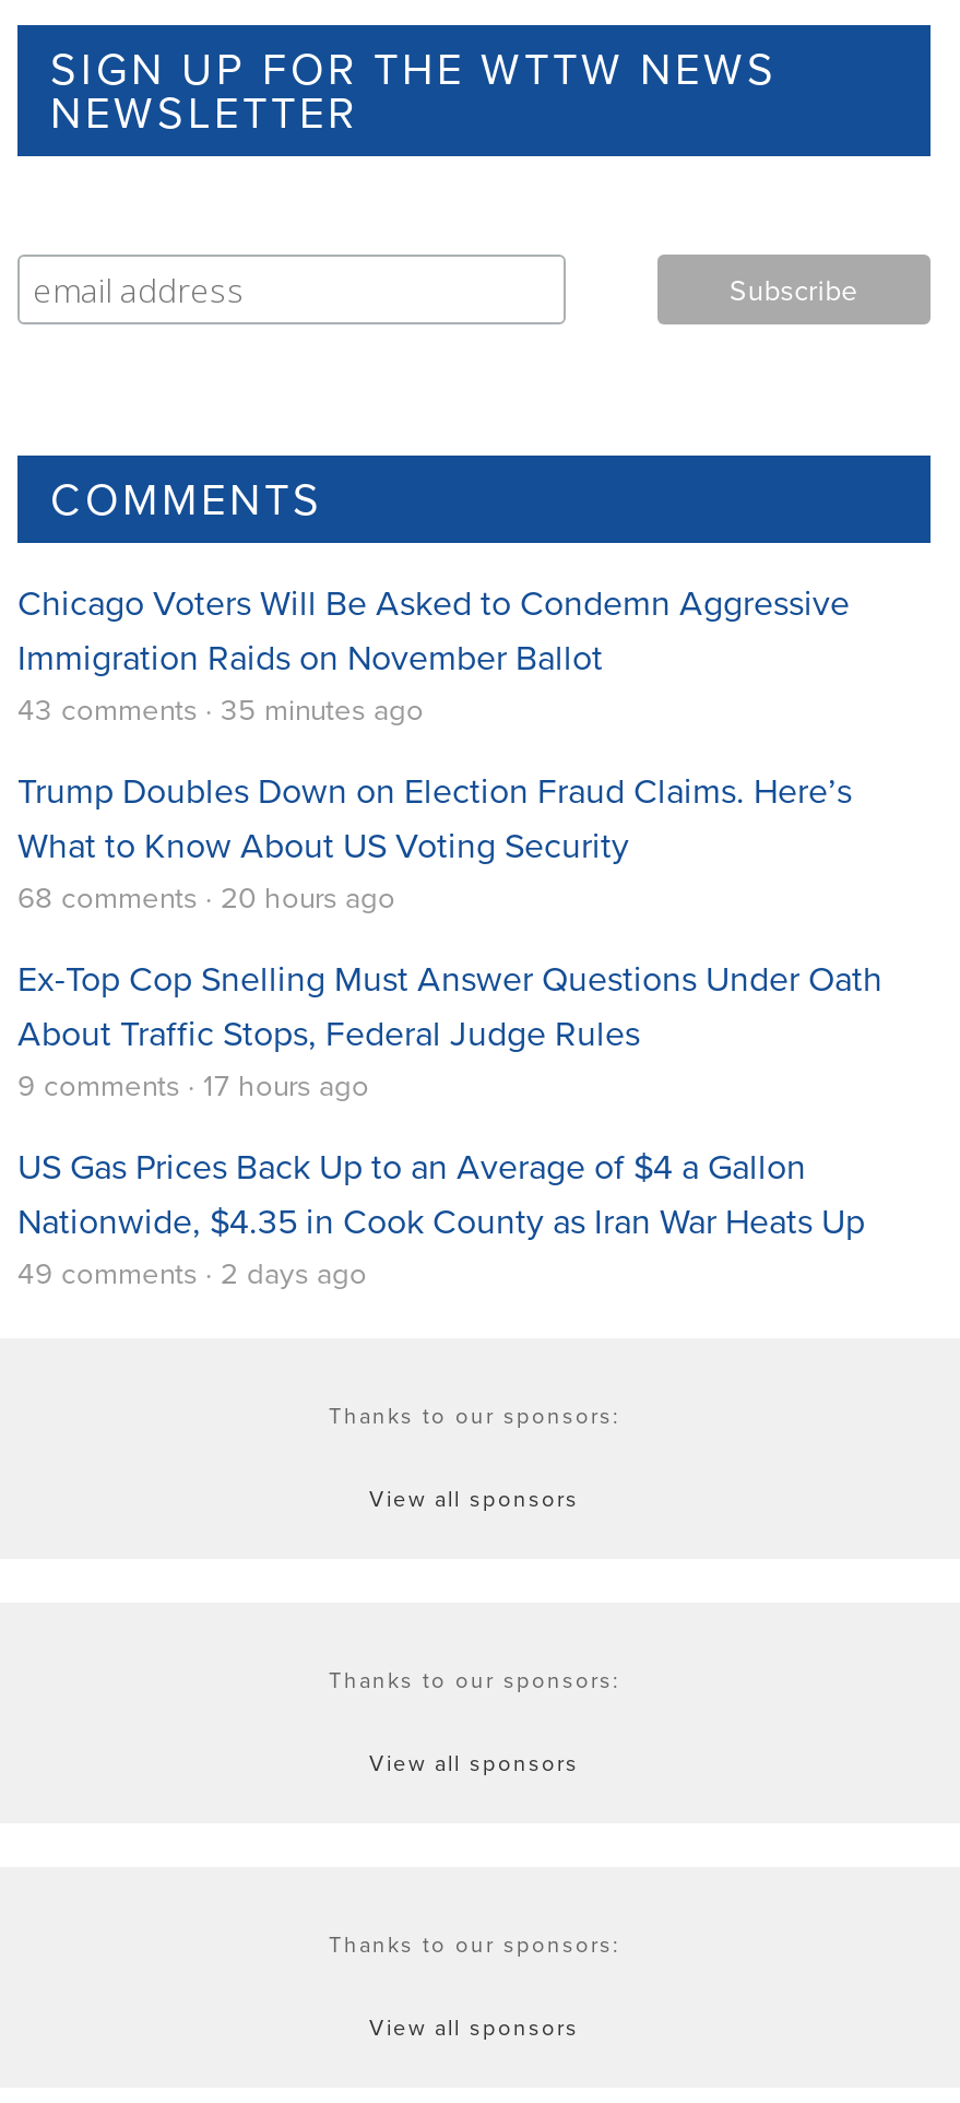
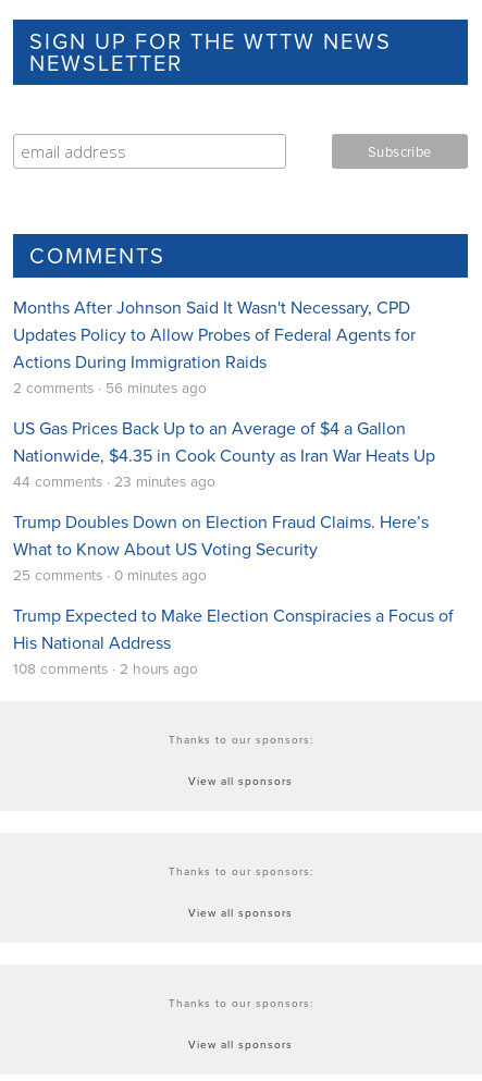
[17,577,882,1104] Chicago Voters Will Be Asked to Condemn Aggressive | Immigration Raids on November Ballot | 43 comments · 35 minutes ago | 68 comments · 20 hours ago | Ex-Top Cop Snelling Must Answer Questions Under Oath | About Traffic Stops, Federal Judge Rules | 9 comments · 17 hours ago -> [13,295,416,397] Months After Johnson Said It Wasn't Necessary, CPD | Updates Policy to Allow Probes of Federal Agents for | Actions During Immigration Raids | 2 comments · 56 minutes ago
moved [17,765,852,868] -> [13,509,429,560]: Trump Doubles Down on Election Fraud Claims. Here’s | What to Know About US Voting Security
moved [17,1141,865,1243] -> [13,415,435,467]: US Gas Prices Back Up to an Average of $4 a Gallon | Nationwide, $4.35 in Cook County as Iran War Heats Up
[17,1250,367,1292] 49 comments · 2 days ago -> [13,470,454,678] 44 comments · 23 minutes ago | 25 comments · 0 minutes ago | Trump Expected to Make Election Conspiracies a Focus of | His National Address | 108 comments · 2 hours ago

